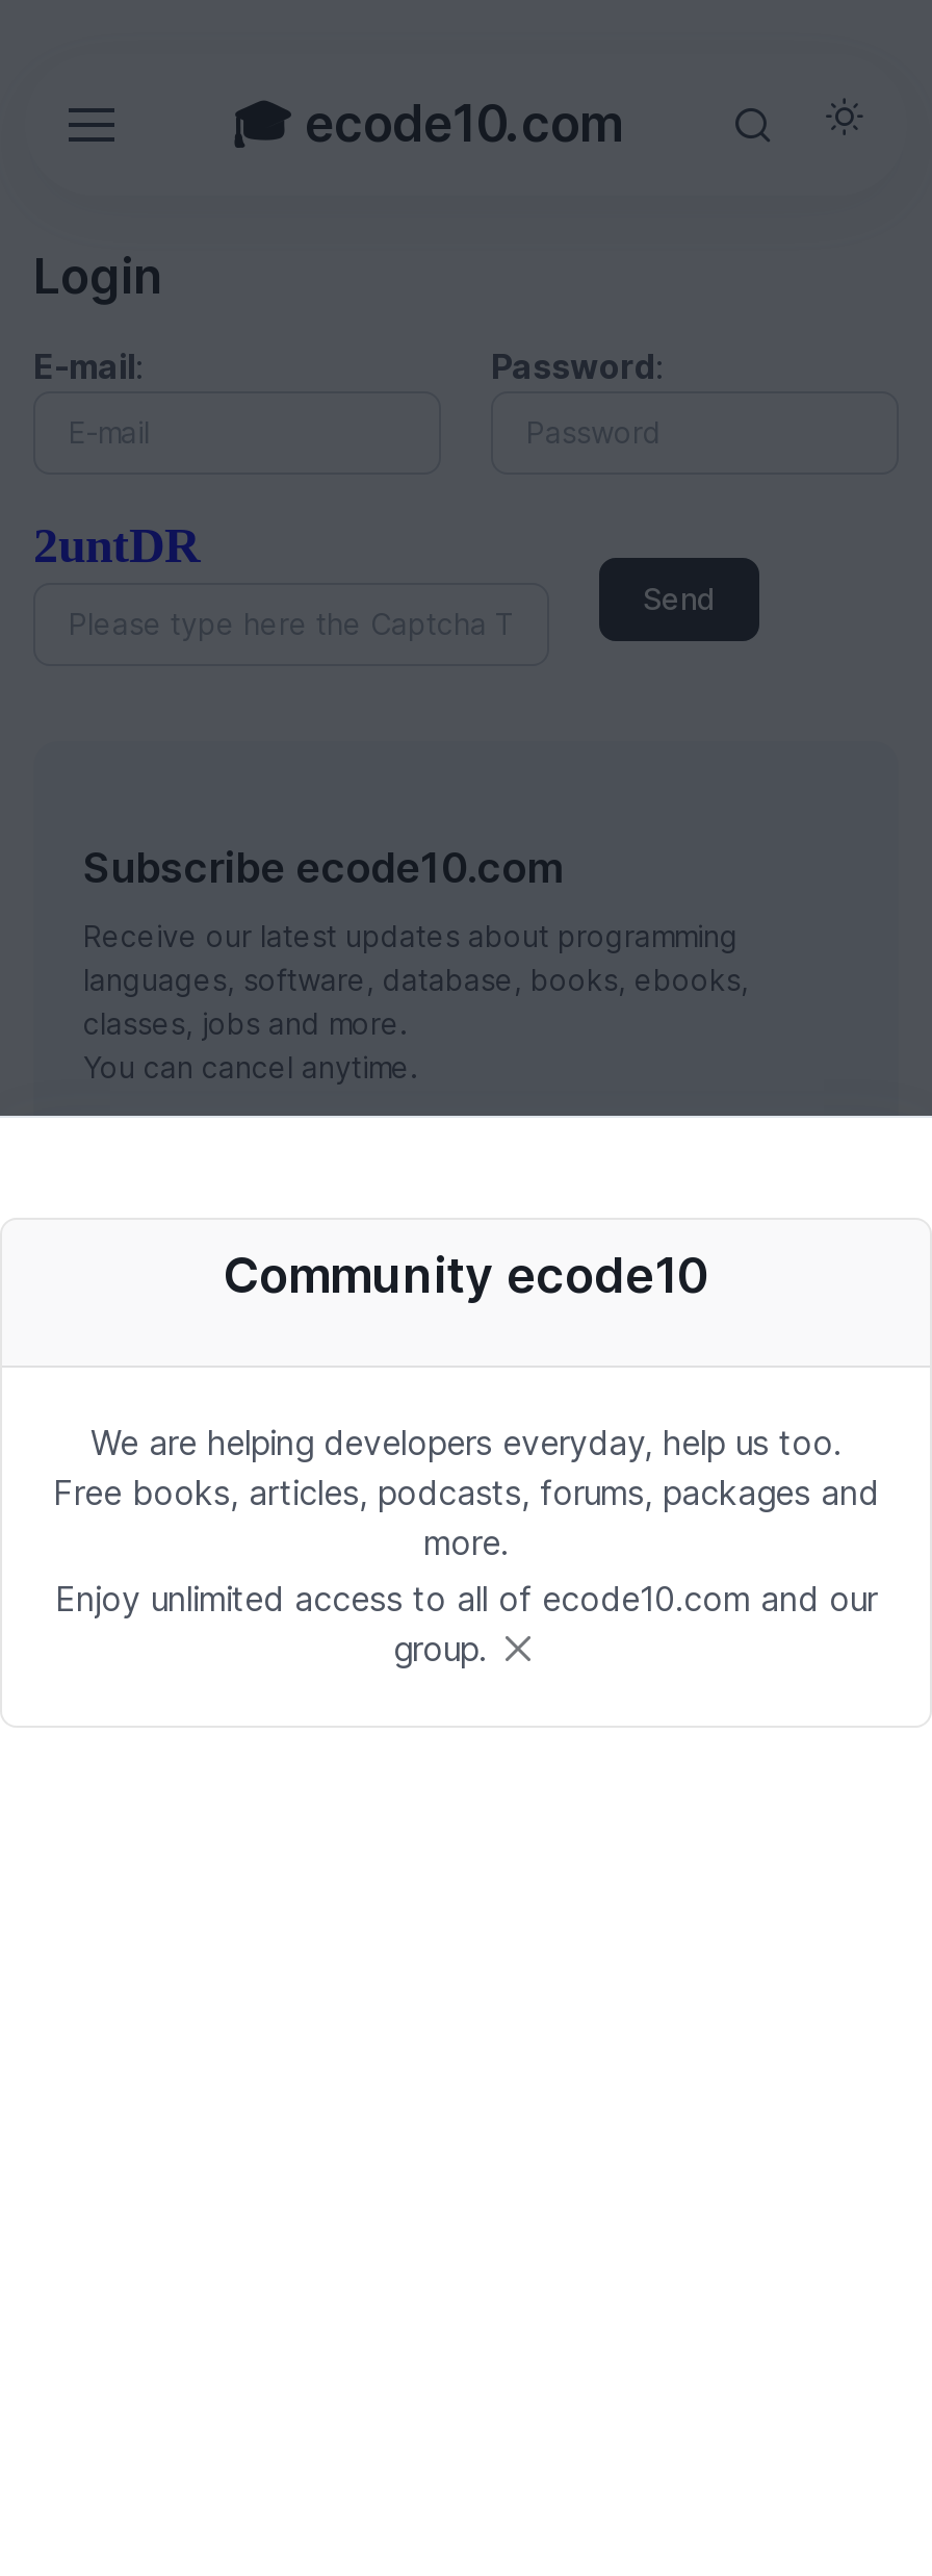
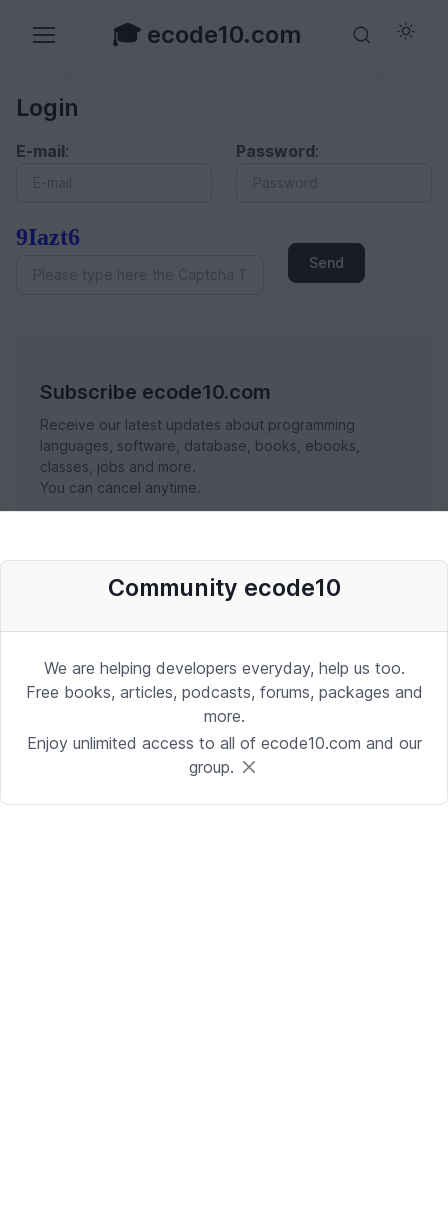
[33,518,200,572] 2untDR -> [16,224,80,250] 9Iazt6

